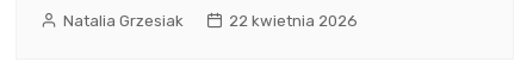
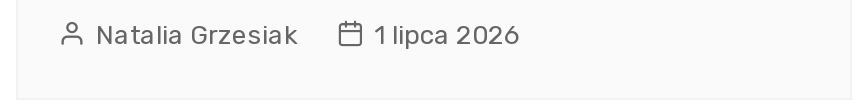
[229,12,358,30] 22 kwietnia 2026 -> [374,19,522,49] 1 lipca 2026

